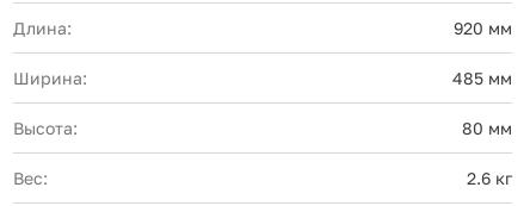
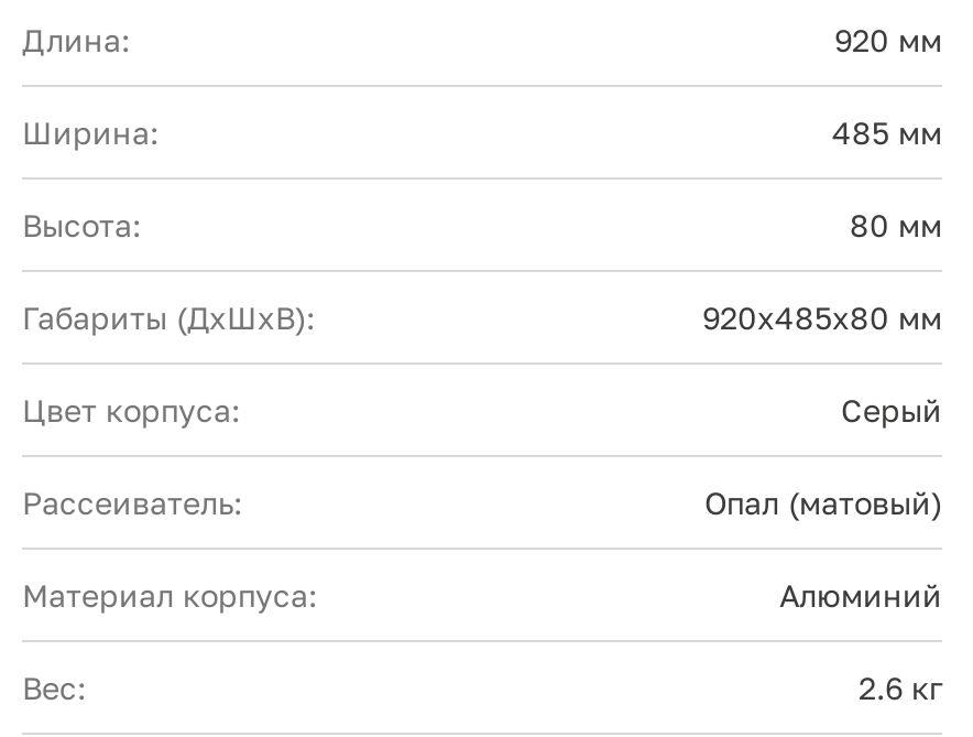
none -> [22,298,942,613] Габариты (ДхШхВ): | 920х485х80 мм | Цвет корпуса: | Серый | Рассеиватель: | Опал (матовый) | Материал корпуса: | Алюминий

